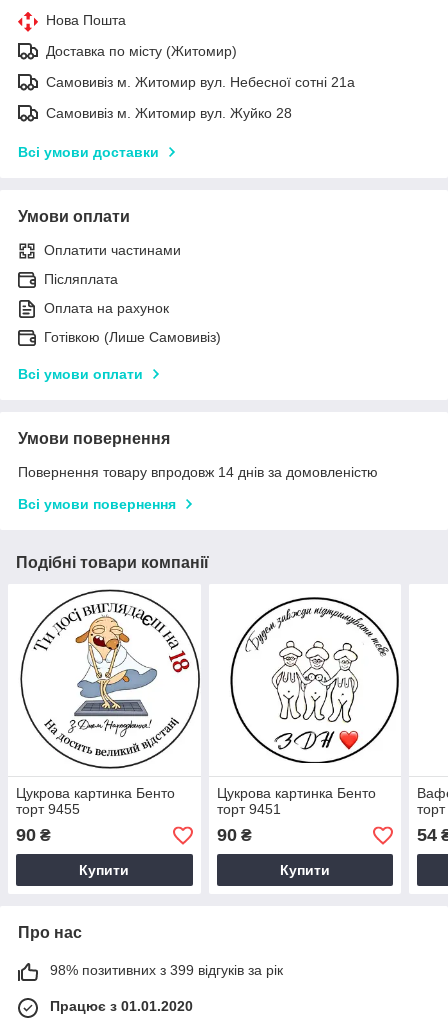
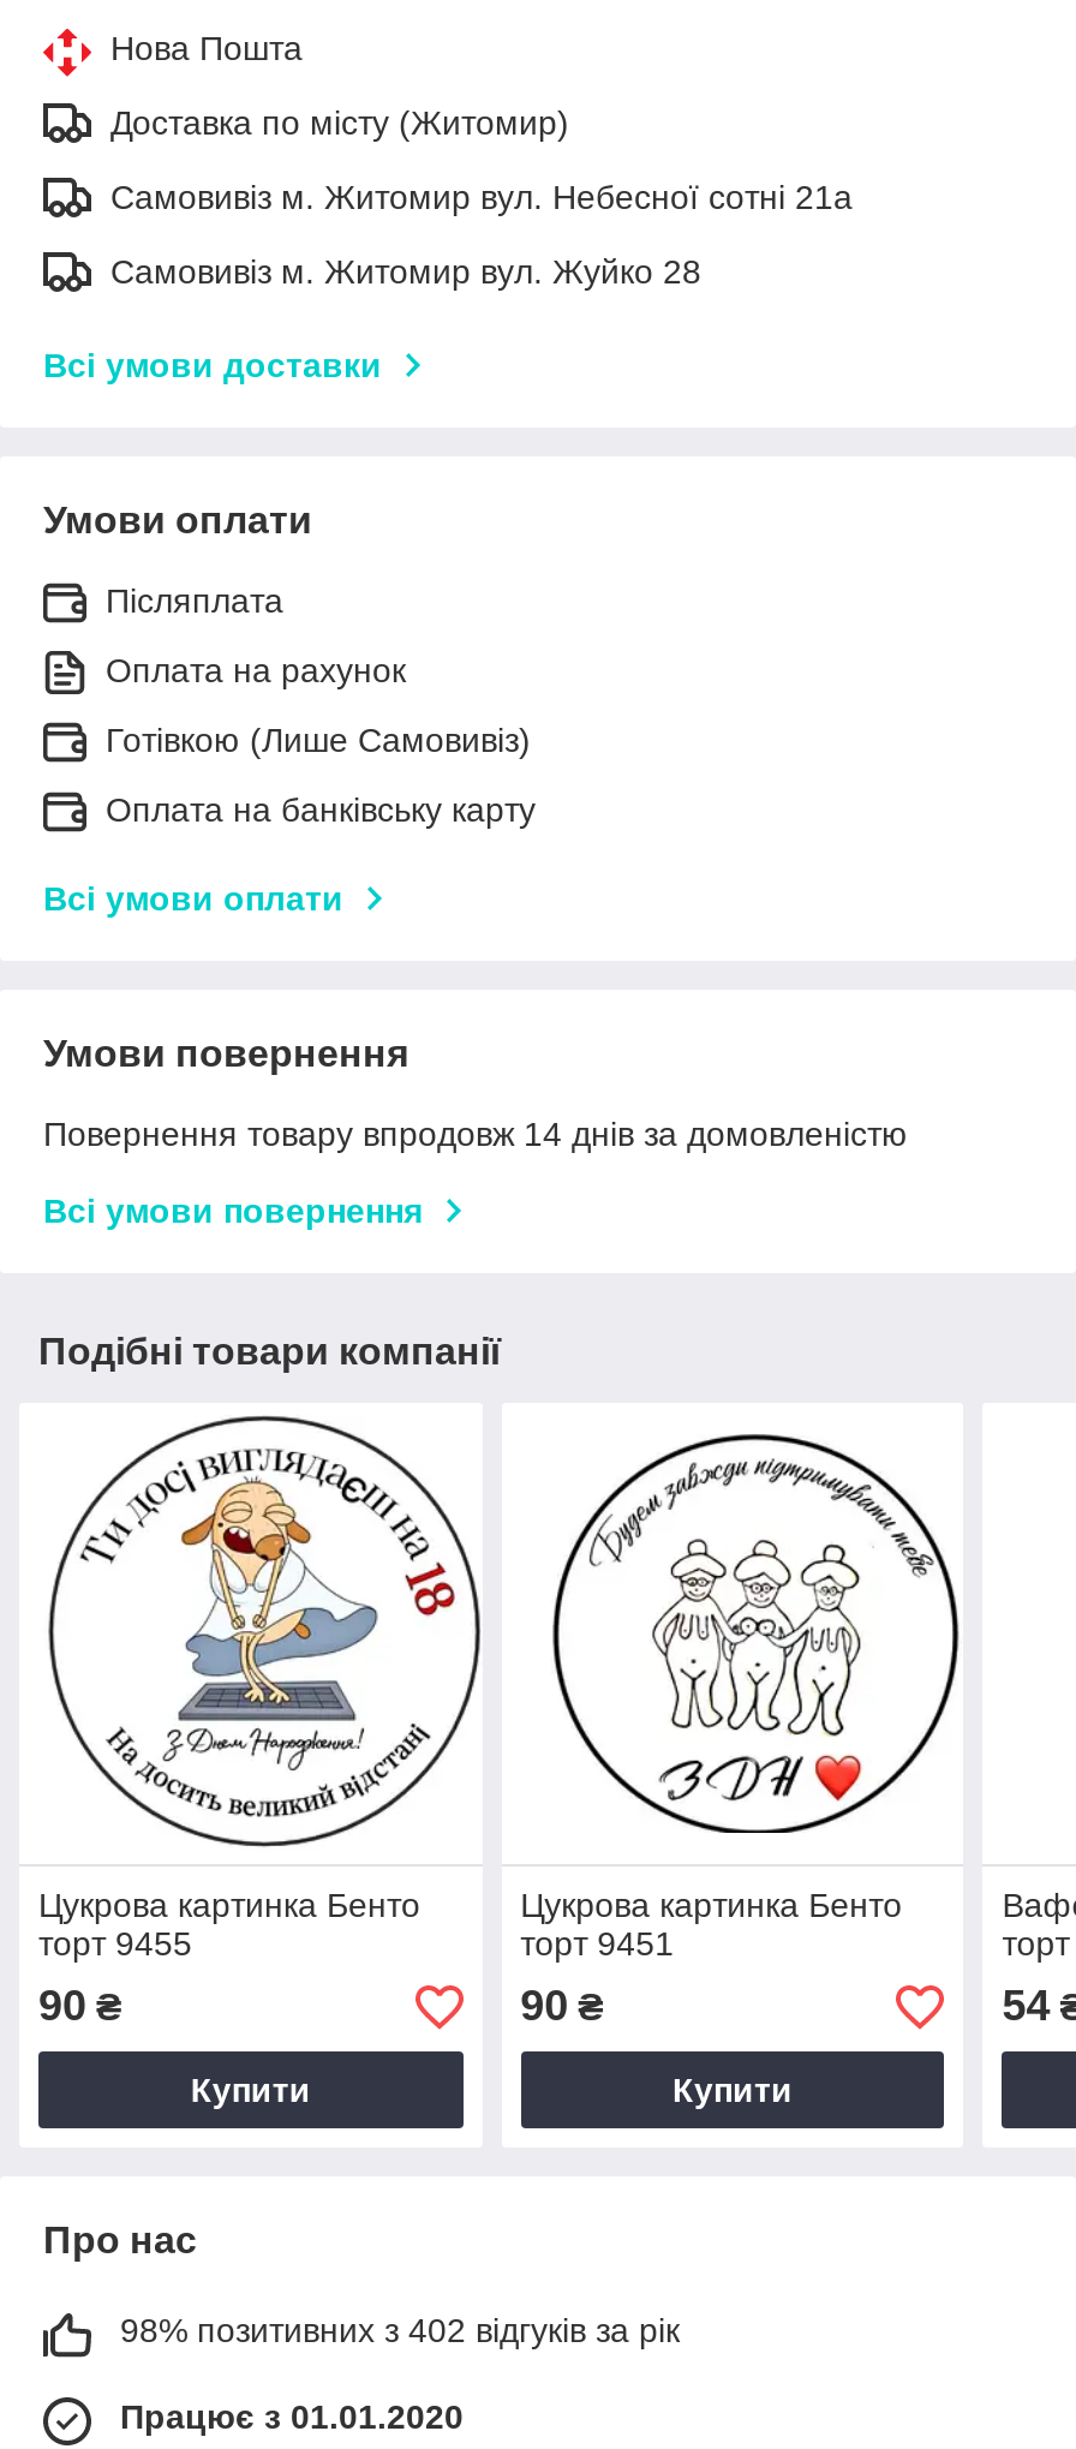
[44,242,181,258] Оплатити частинами -> none
moved [44,271,221,345] -> [106,581,531,759]: Післяплата | Оплата на рахунок | Готівкою (Лише Самовивіз)
none -> [106,790,536,828] Оплата на банківську карту
[50,962,283,978] 98% позитивних з 399 відгуків за рік -> [120,2312,680,2350] 98% позитивних з 402 відгуків за рік

